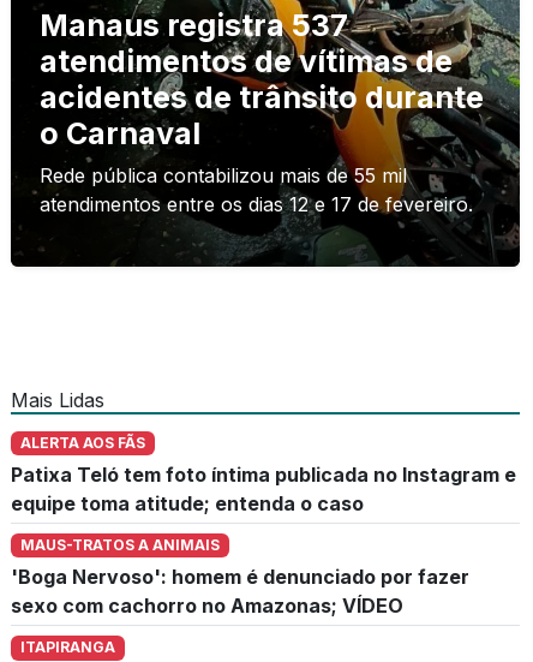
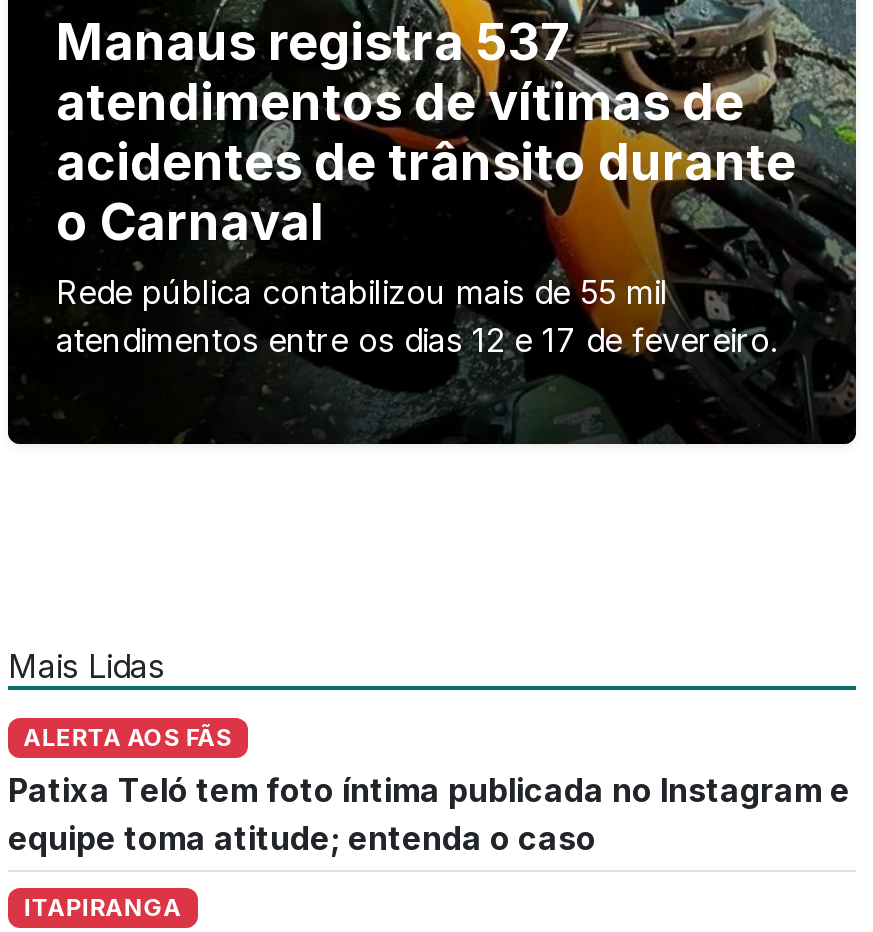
[11,536,469,618] MAUS-TRATOS A ANIMAIS | 'Boga Nervoso': homem é denunciado por fazer | sexo com cachorro no Amazonas; VÍDEO -> none

